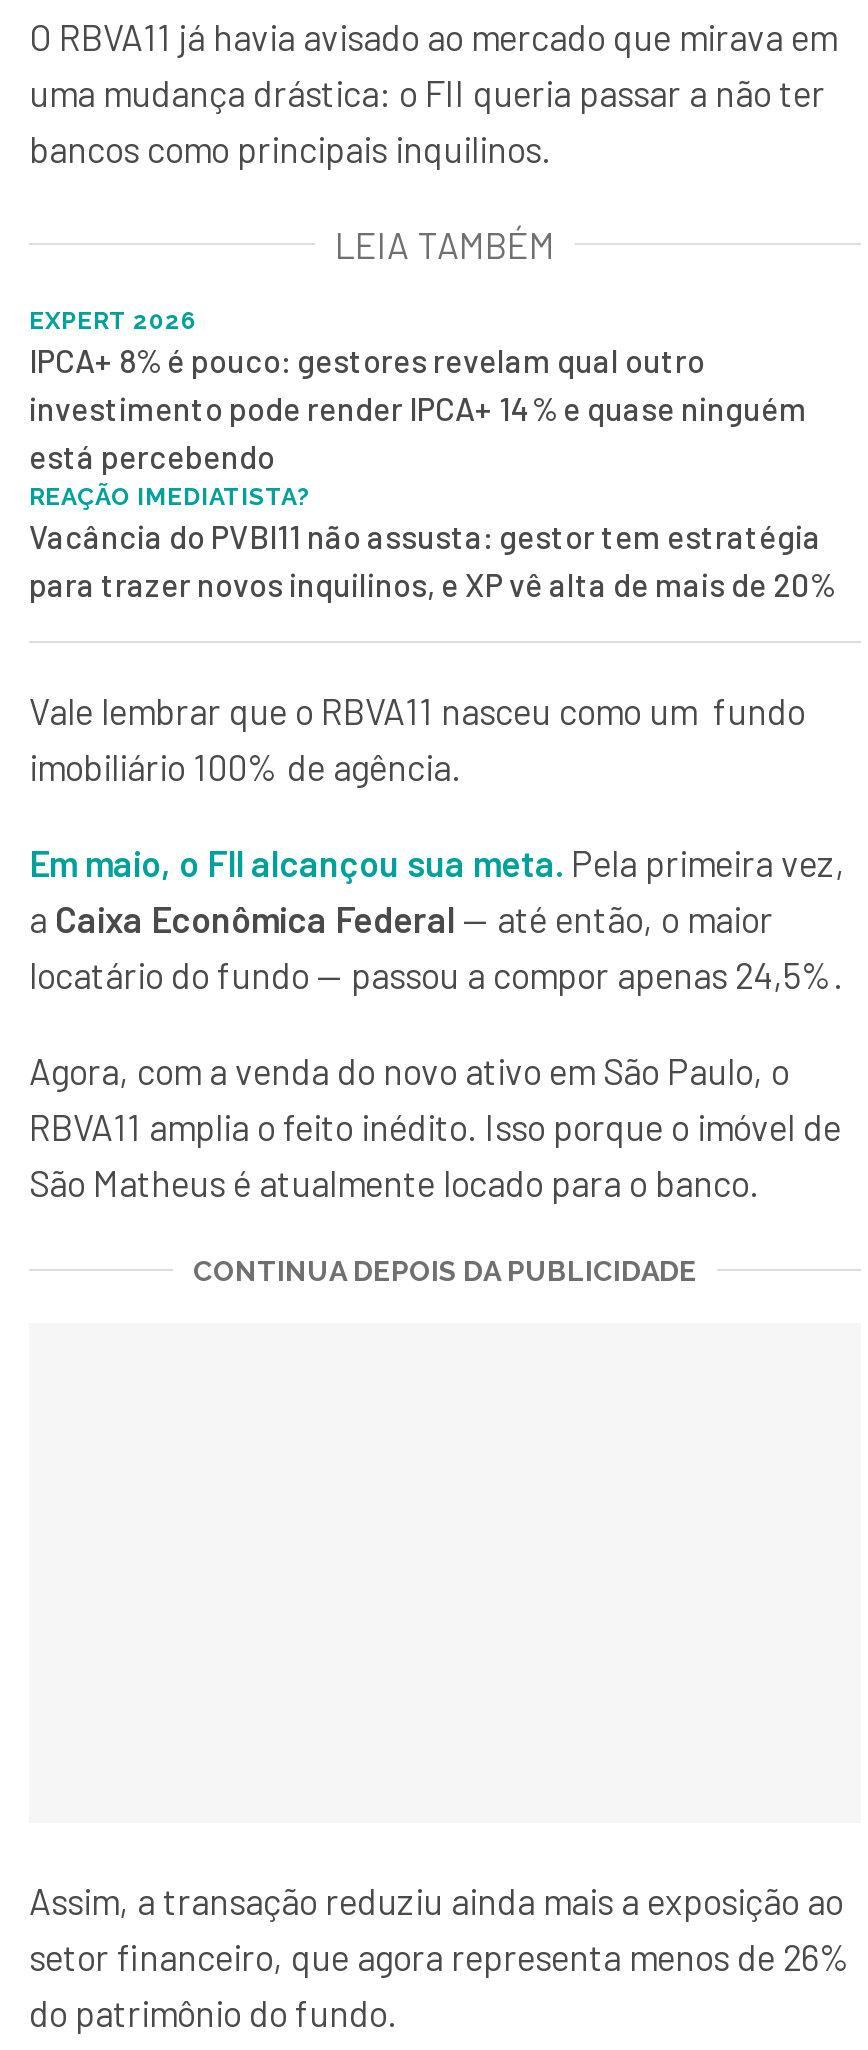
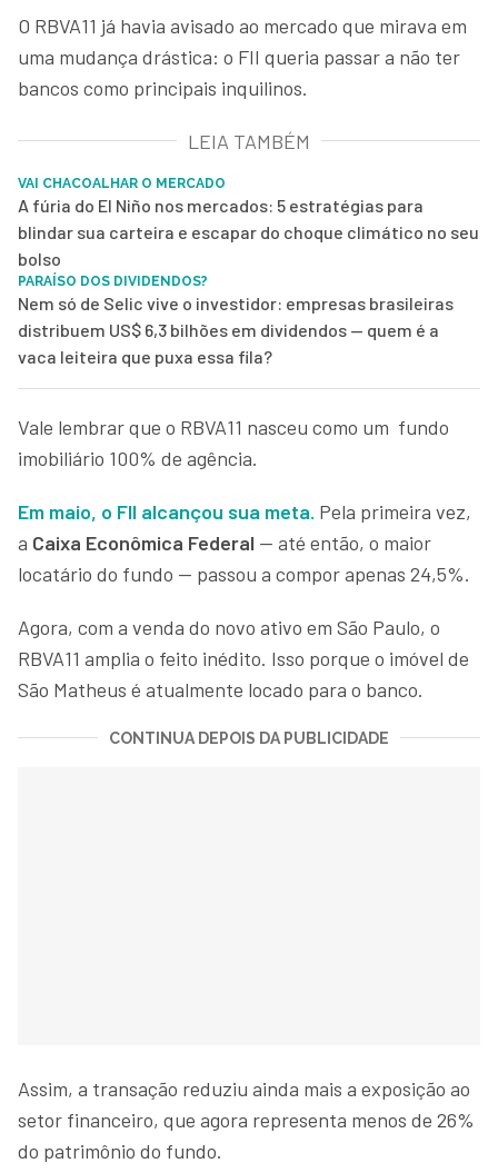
[29,307,835,603] EXPERT 2026 | IPCA+ 8% é pouco: gestores revelam qual outro | investimento pode render IPCA+ 14% e quase ninguém | está percebendo | REAÇÃO IMEDIATISTA? | Vacância do PVBI11 não assusta: gestor tem estratégia | para trazer novos inquilinos, e XP vê alta de mais de 20% -> [18,176,479,367] VAI CHACOALHAR O MERCADO | A fúria do El Niño nos mercados: 5 estratégias para | blindar sua carteira e escapar do choque climático no seu | bolso | PARAÍSO DOS DIVIDENDOS? | Nem só de Selic vive o investidor: empresas brasileiras | distribuem US$ 6,3 bilhões em dividendos — quem é a | vaca leiteira que puxa essa fila?

